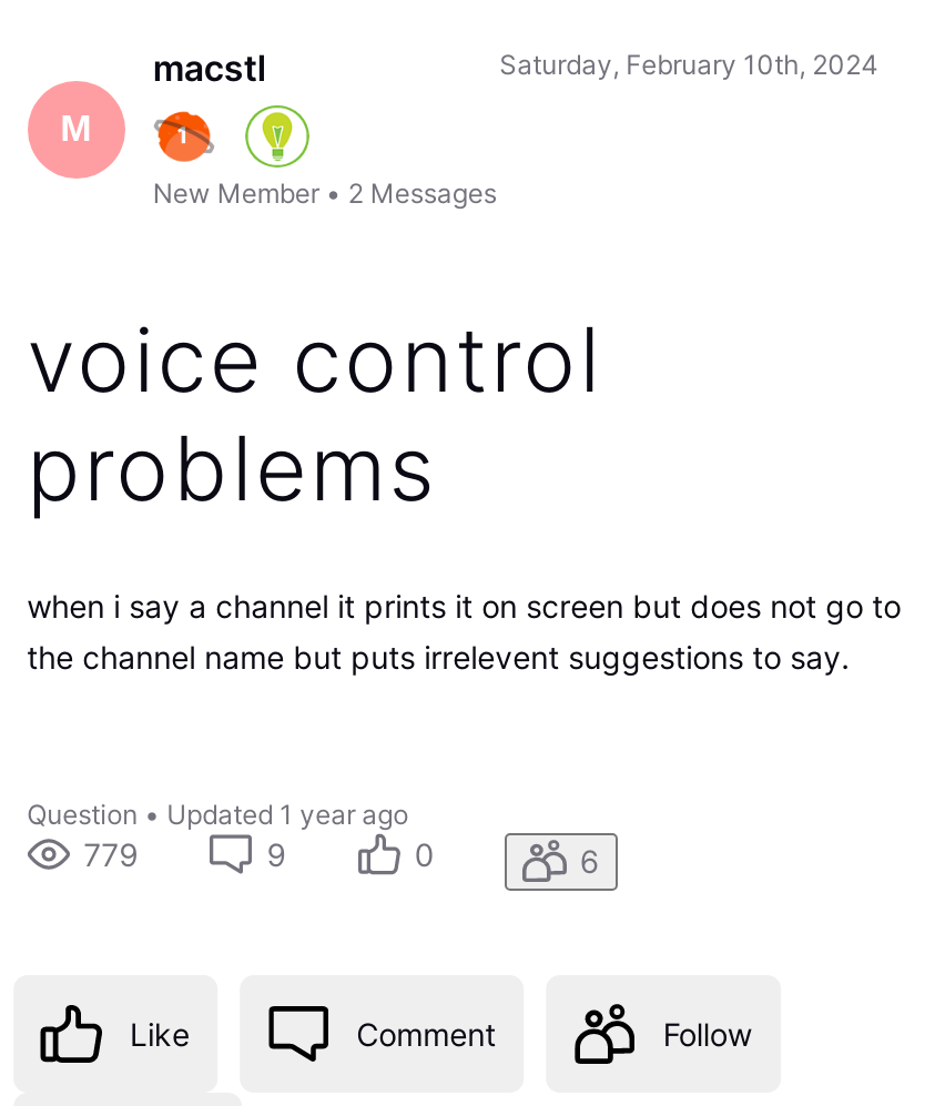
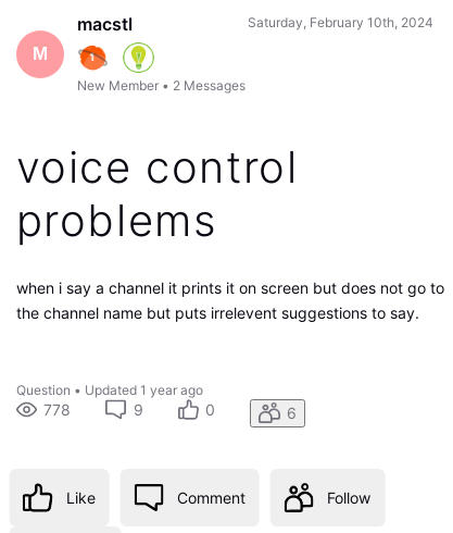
[84,835,139,872] 779 -> [44,400,71,418] 778

